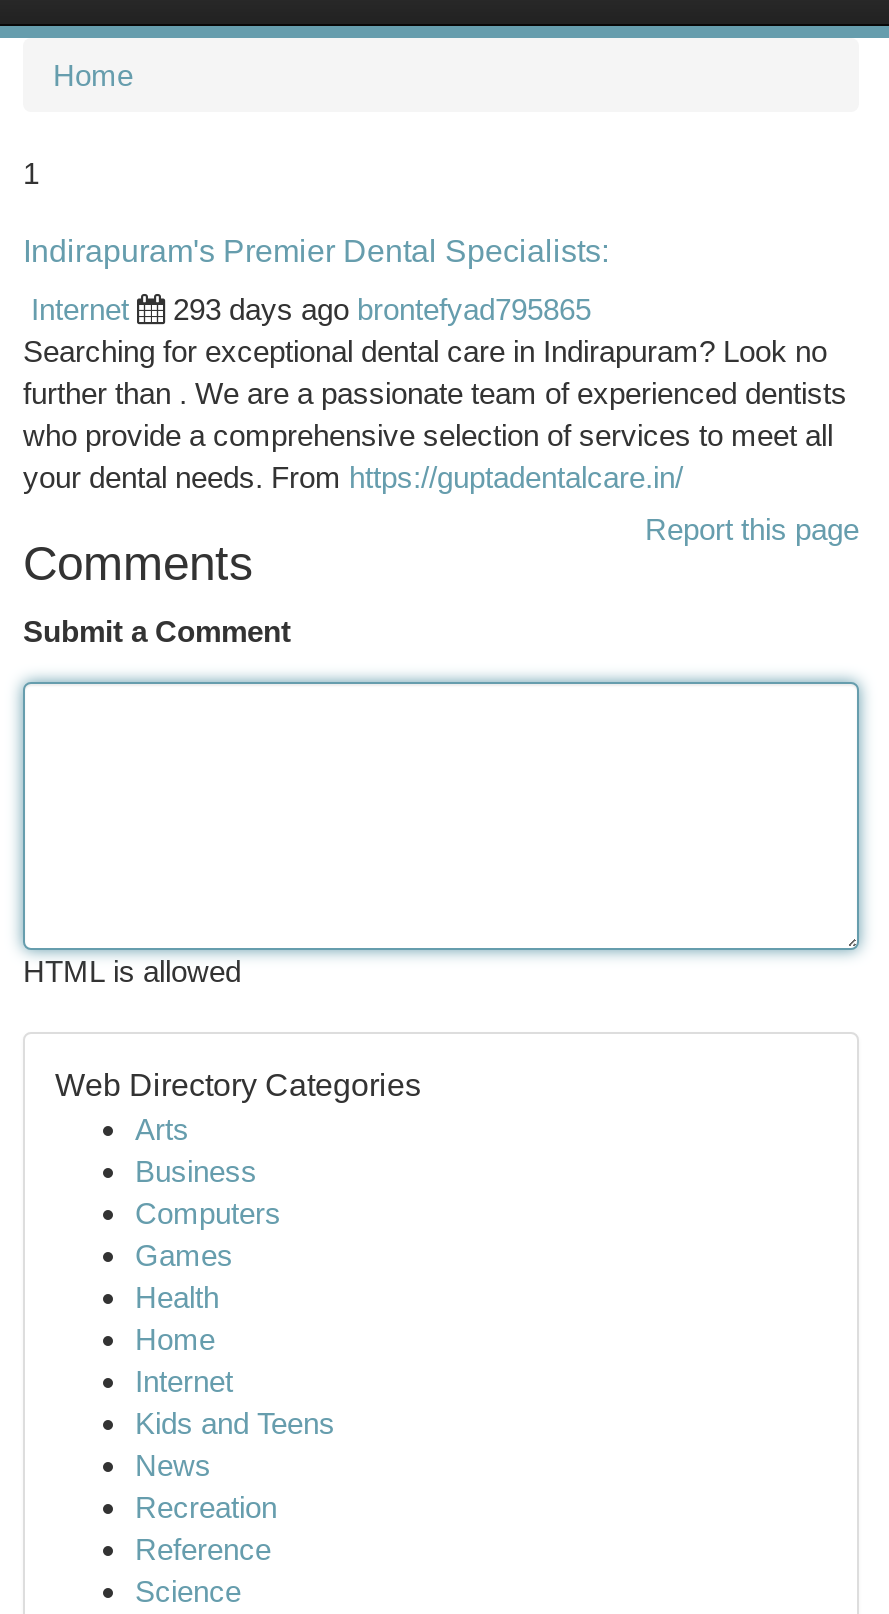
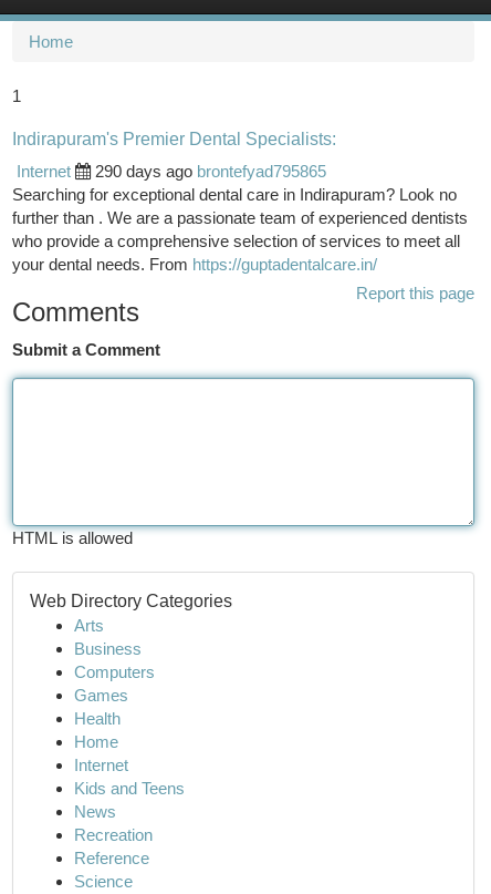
[173,292,591,326] 293 days ago brontefyad795865 -> [95,162,326,181] 290 days ago brontefyad795865

